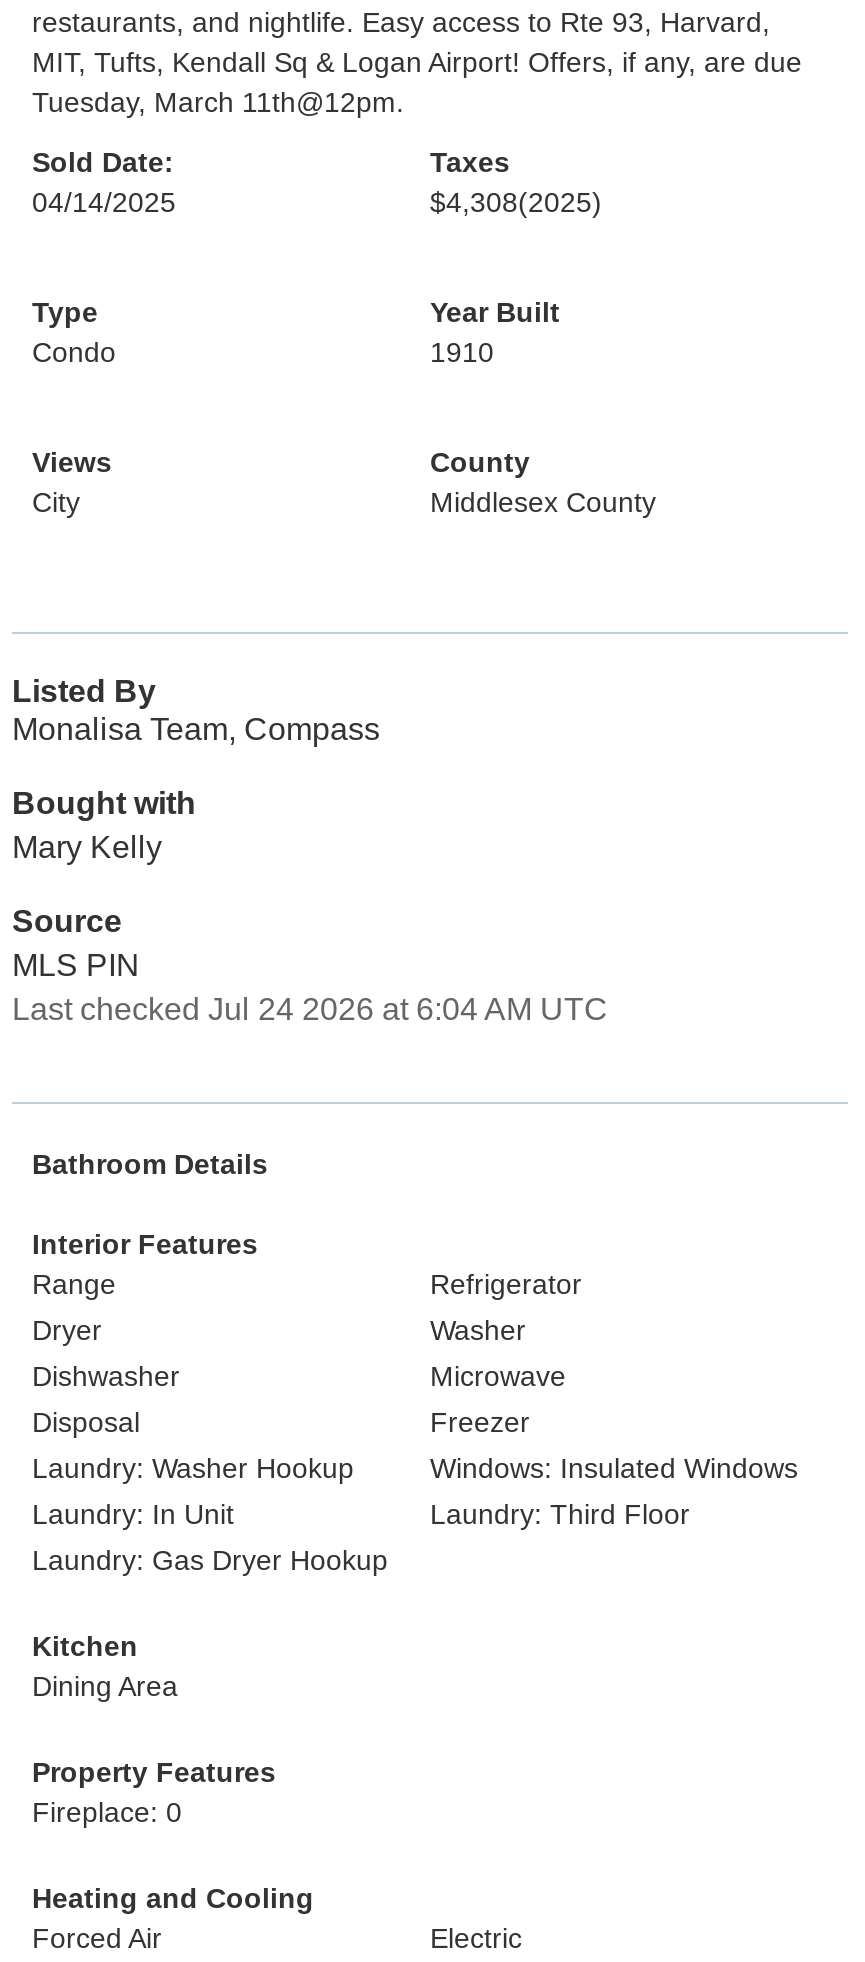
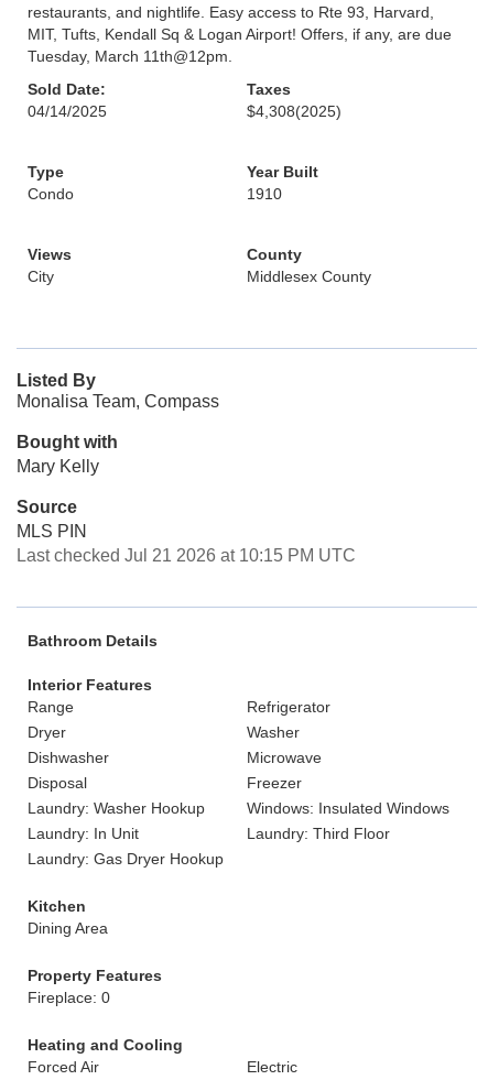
[12,992,608,1026] Last checked Jul 24 2026 at 6:04 AM UTC -> [17,546,356,565] Last checked Jul 21 2026 at 10:15 PM UTC

